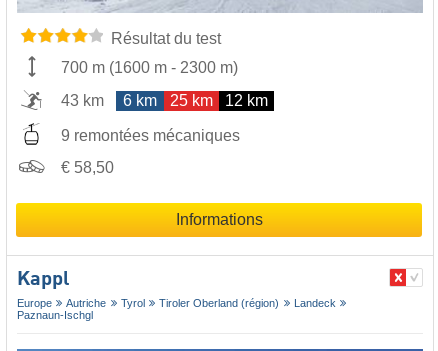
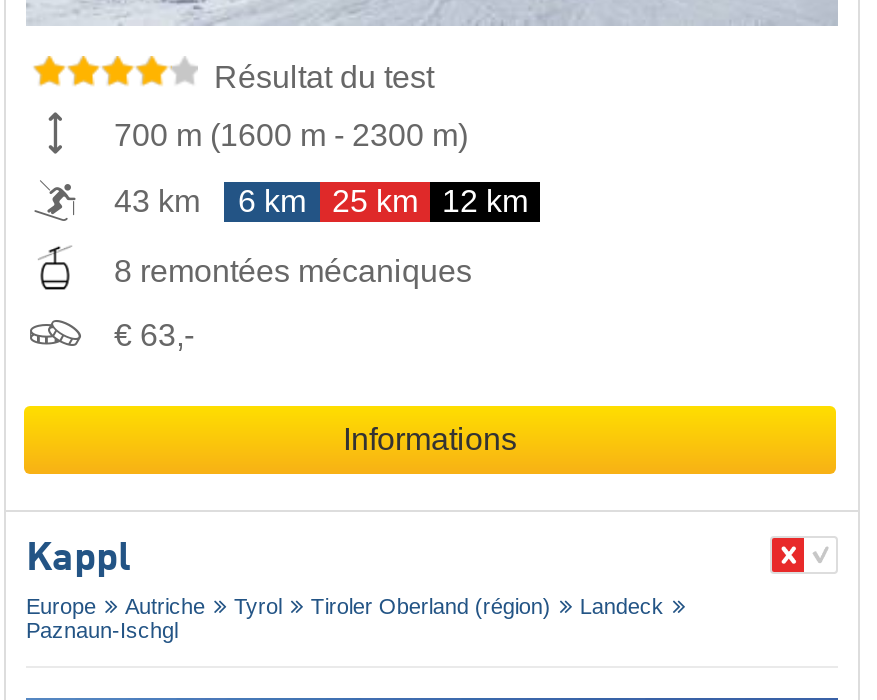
[61,127,240,144] 9 remontées mécaniques -> [114,253,472,287] 8 remontées mécaniques
[61,159,114,176] € 58,50 -> [114,317,194,351] € 63,-

